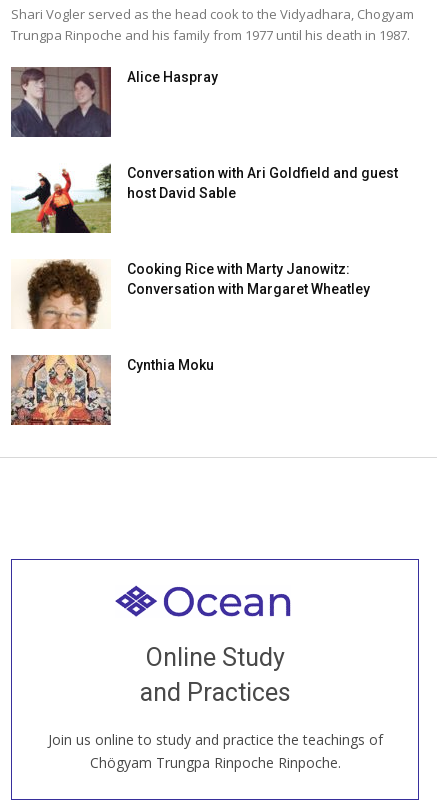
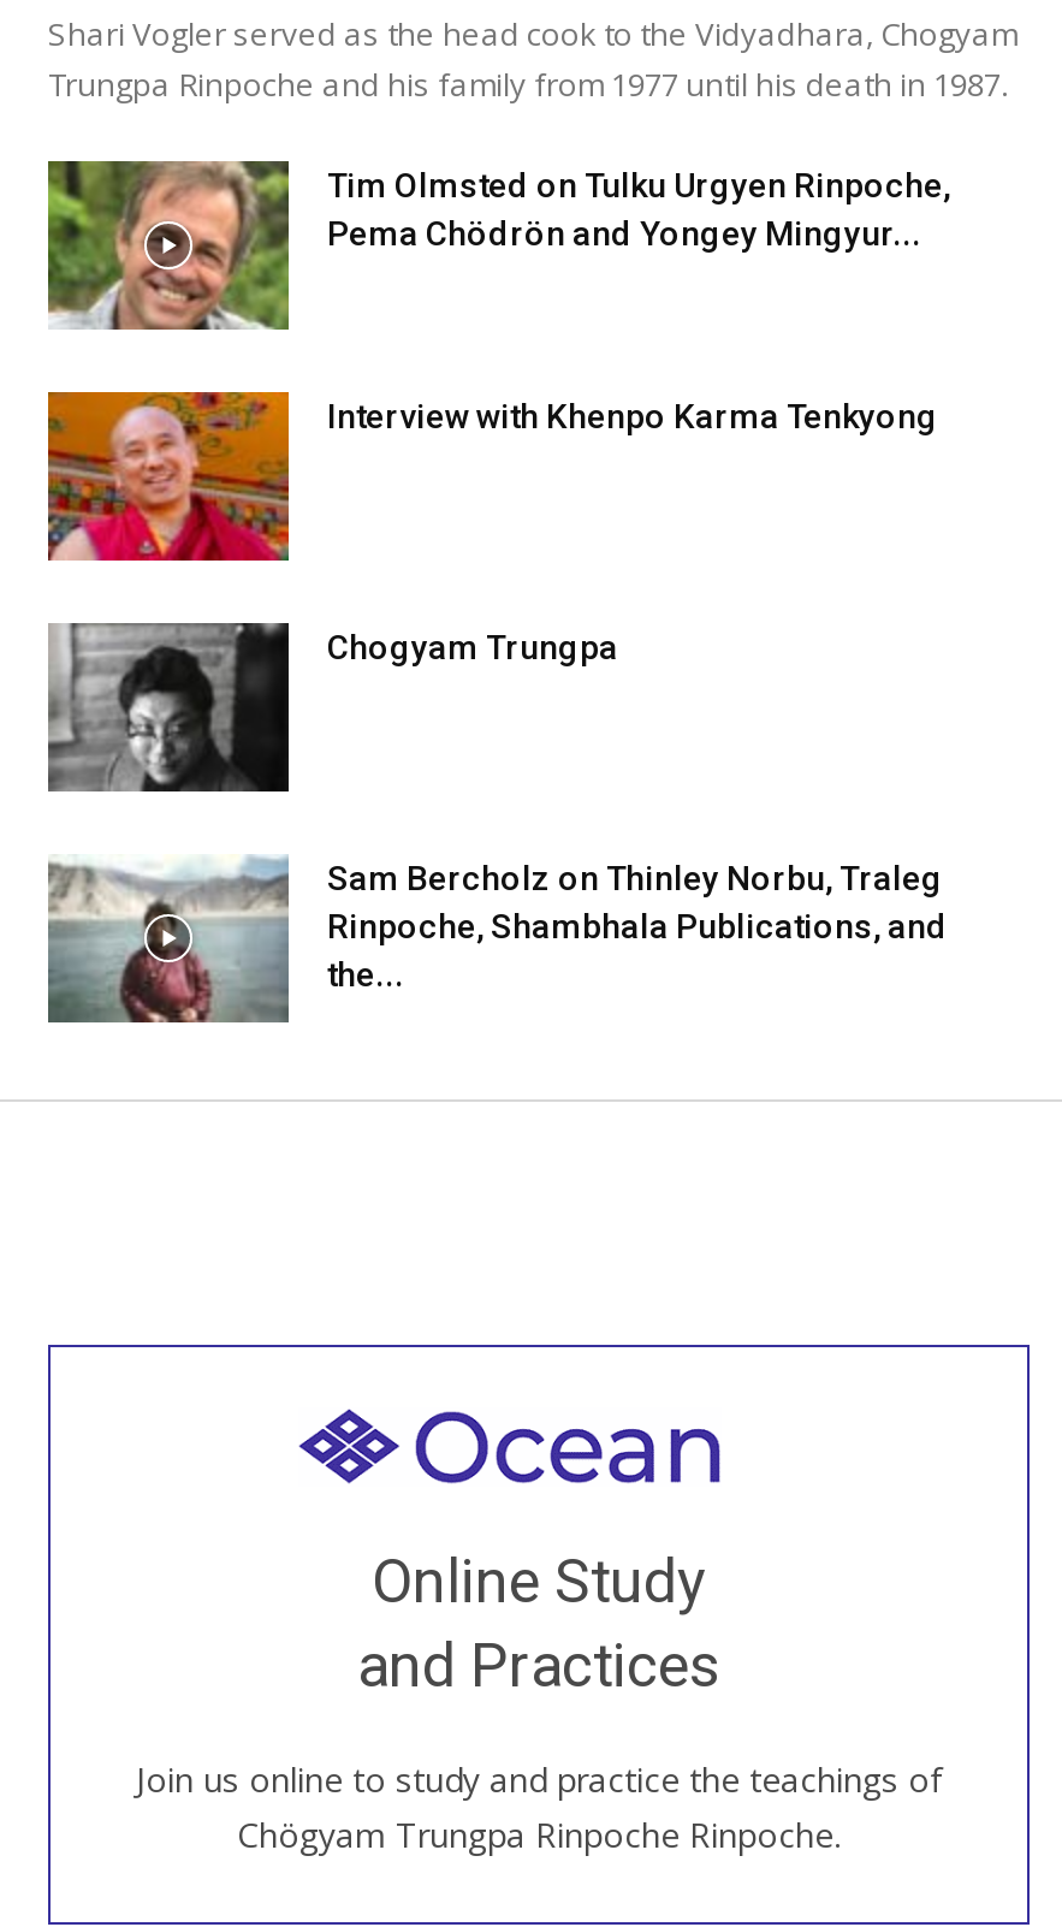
[10,66,218,138] [image] | Alice Haspray -> [46,159,950,332] [image] | Tim Olmsted on Tulku Urgyen Rinpoche, | Pema Chödrön and Yongey Mingyur...
[10,163,398,234] [image] | Conversation with Ari Goldfield and guest | host David Sable -> [46,390,938,563] [image] | Interview with Khenpo Karma Tenkyong
[11,259,370,330] [image] | Cooking Rice with Marty Janowitz: | Conversation with Margaret Wheatley -> [46,621,618,794] [image] | Chogyam Trungpa
[11,354,214,426] [image] | Cynthia Moku -> [48,854,948,1025] [image] | Sam Bercholz on Thinley Norbu, Traleg | Rinpoche, Shambhala Publications, and | the...

